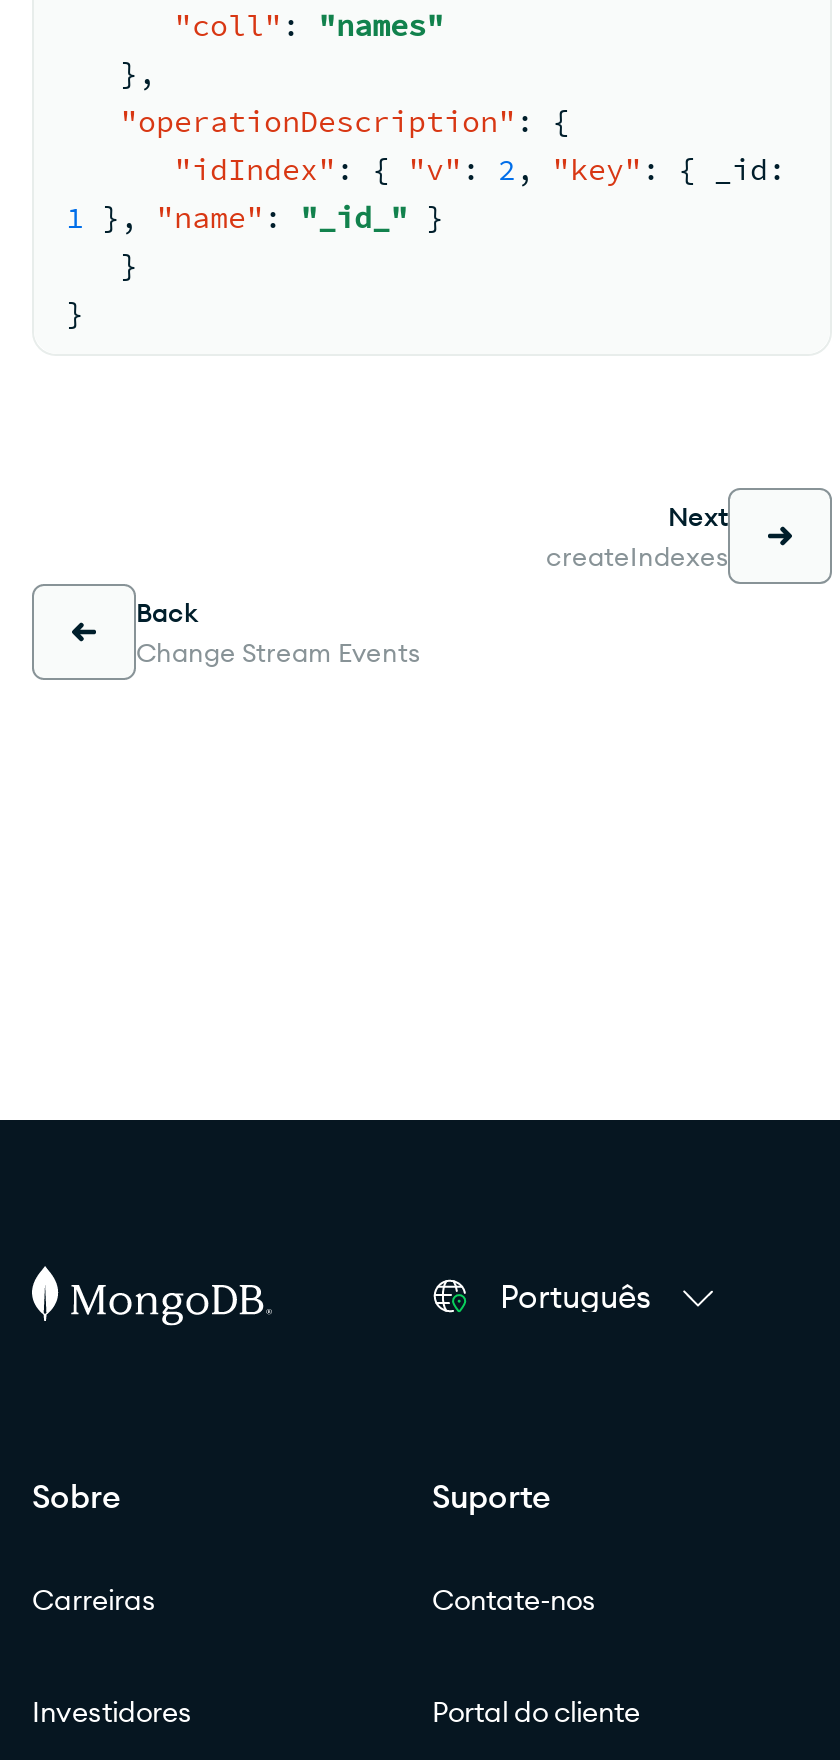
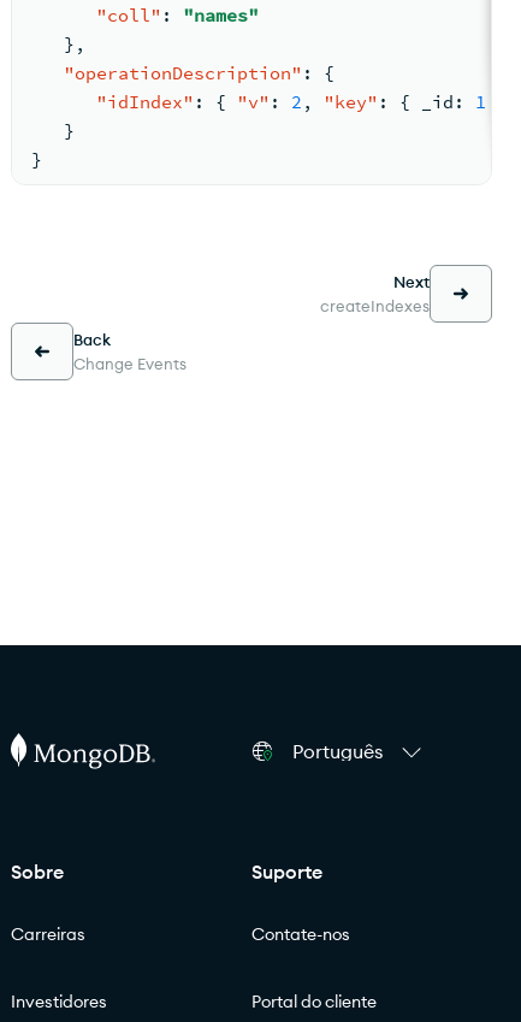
[66,150,786,236] "idIndex": { "v": 2, "key": {_id: | 1 }, "name": "_id_" } -> [96,90,519,113] "idIndex": { "v": 2, "key": {_id: 1 },
[136,636,420,668] Change Stream Events -> [73,354,187,373] Change Events

